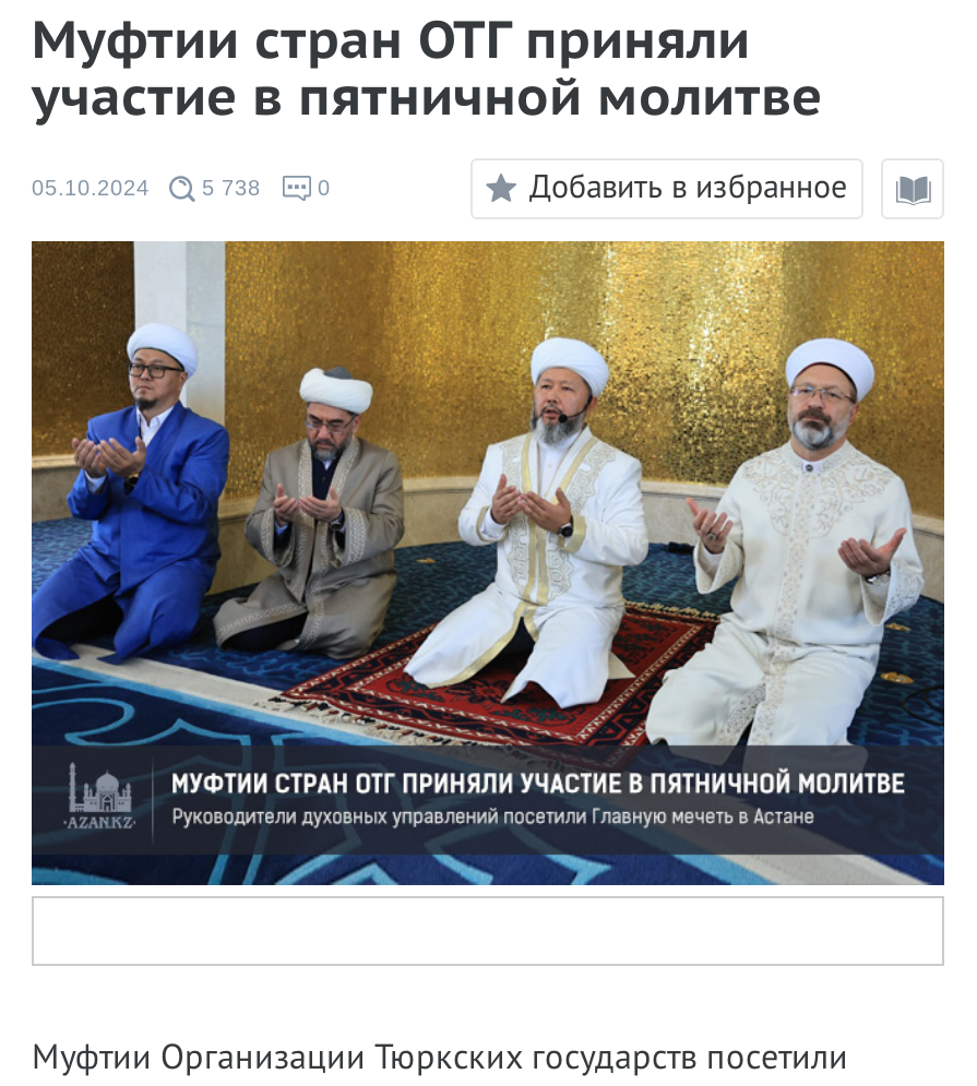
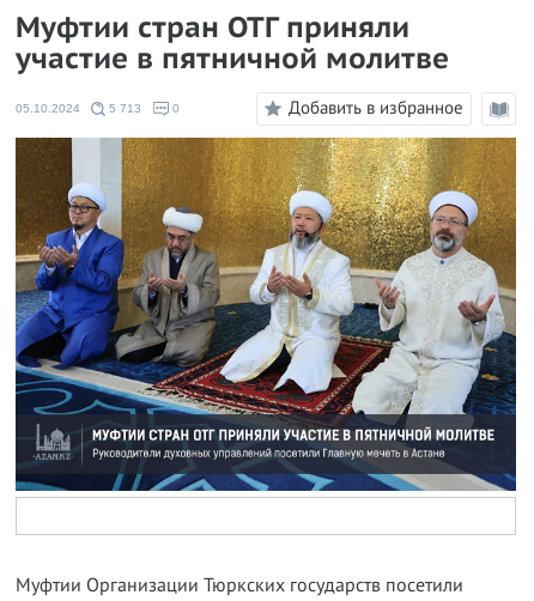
[32,176,261,200] 05.10.2024 5 738 -> [16,102,141,115] 05.10.2024 5 713

